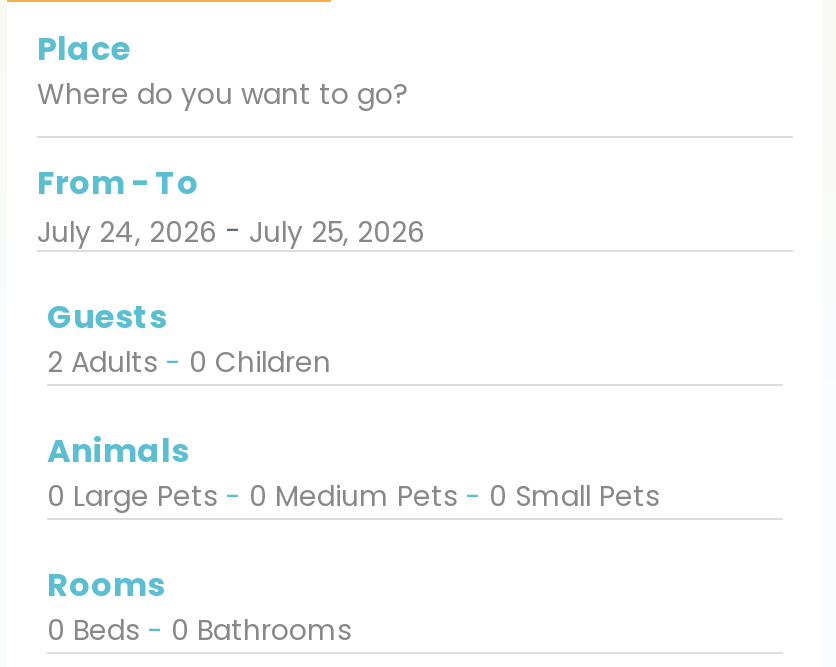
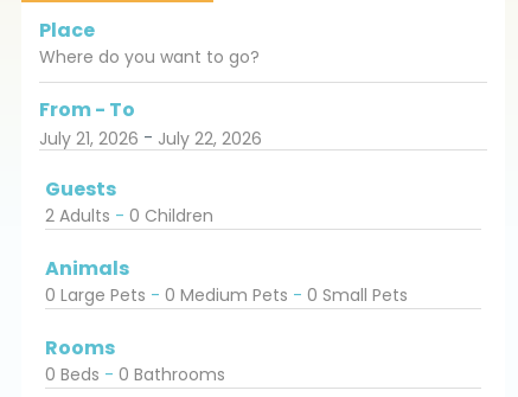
[37,210,425,252] July 24, 2026 - July 25, 2026 -> [39,126,262,151] July 21, 2026 - July 22, 2026

